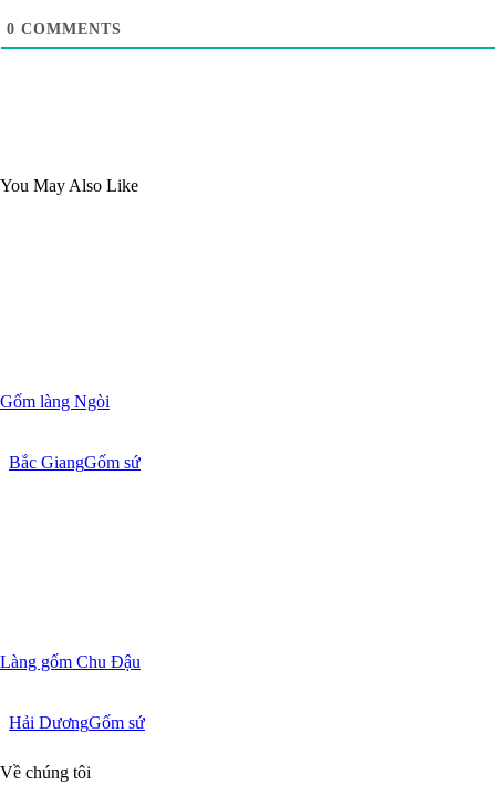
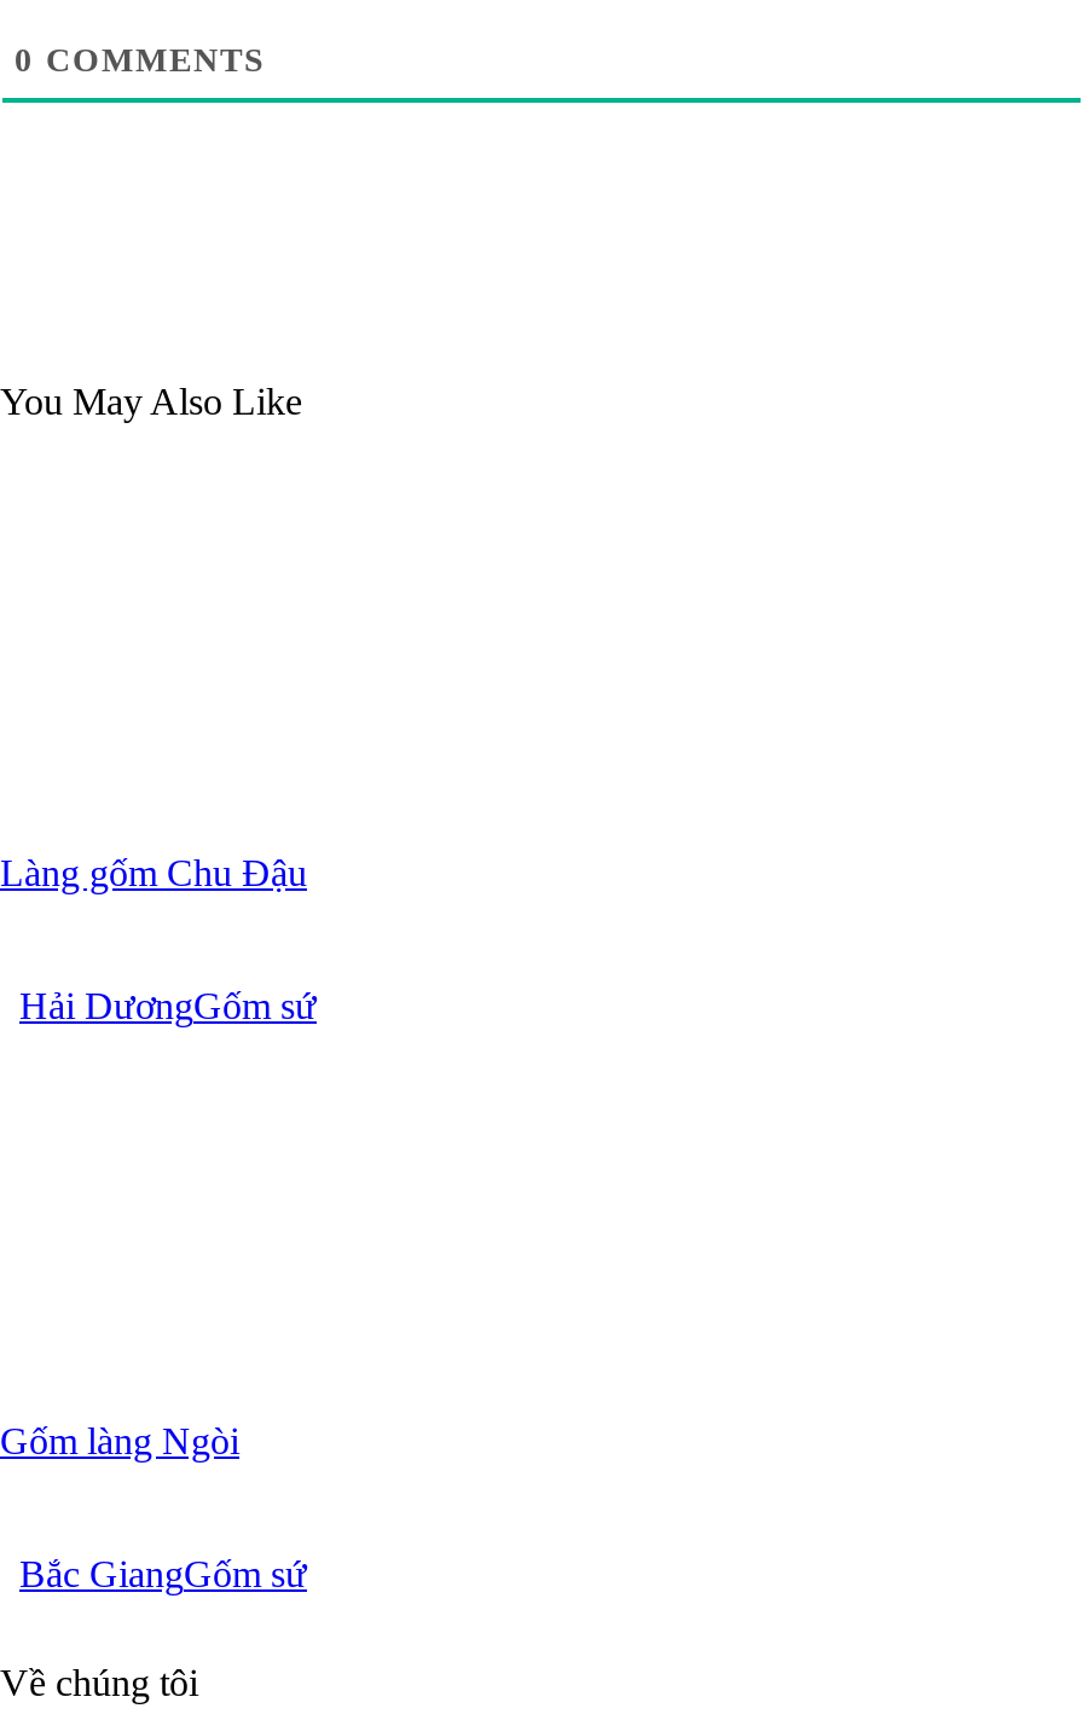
moved [0,392,141,472] -> [0,1419,307,1594]: Gốm làng Ngòi | Bắc GiangGốm sứ
moved [0,652,145,732] -> [0,852,317,1027]: Làng gốm Chu Đậu | Hải DươngGốm sứ

